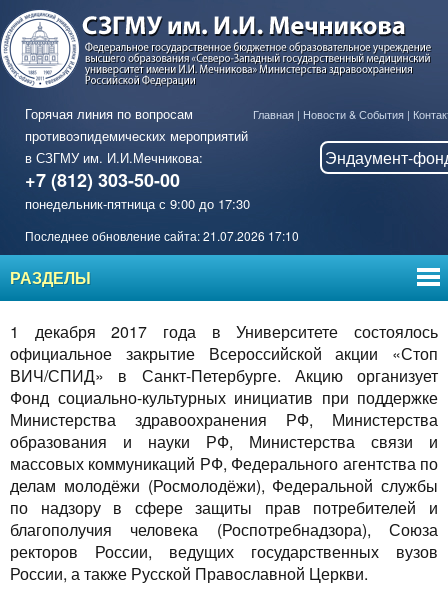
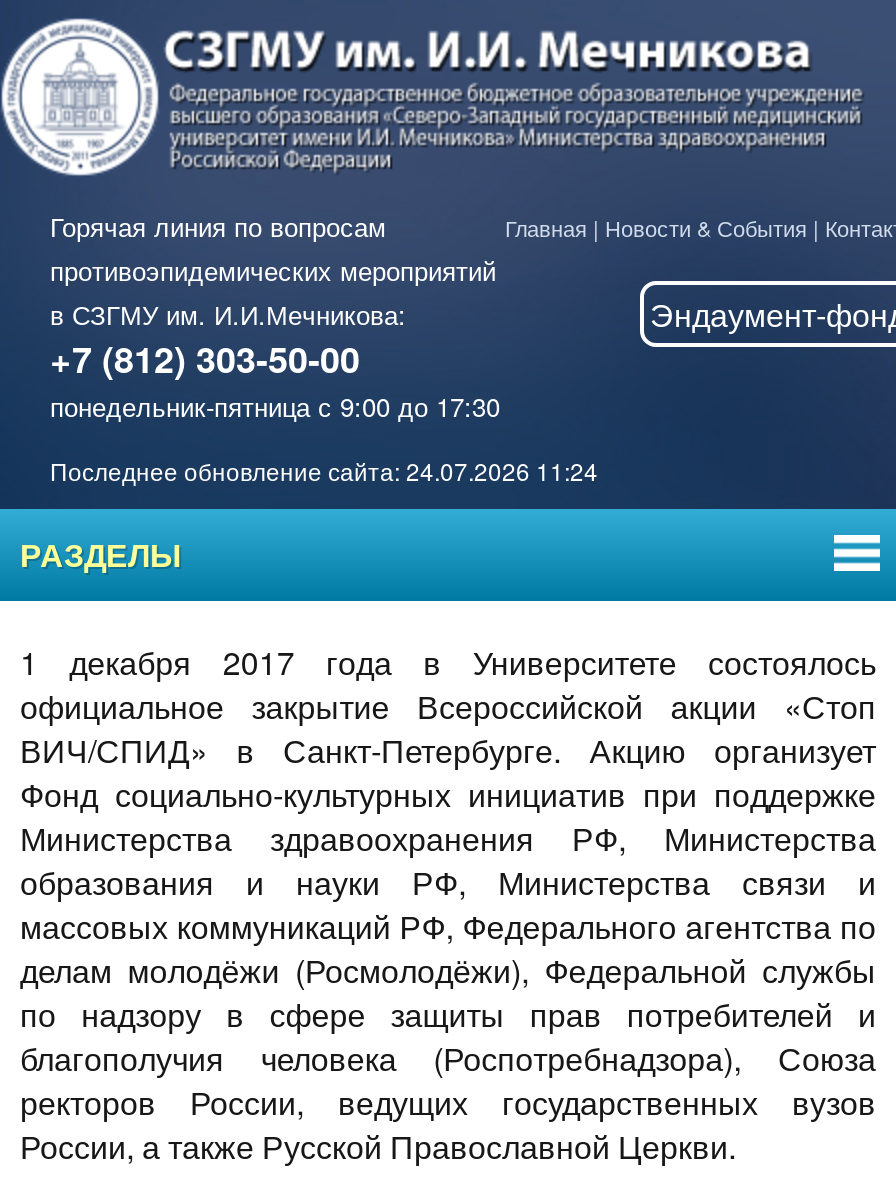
[25,227,299,244] Последнее обновление сайта: 21.07.2026 17:10 -> [50,453,598,487] Последнее обновление сайта: 24.07.2026 11:24

